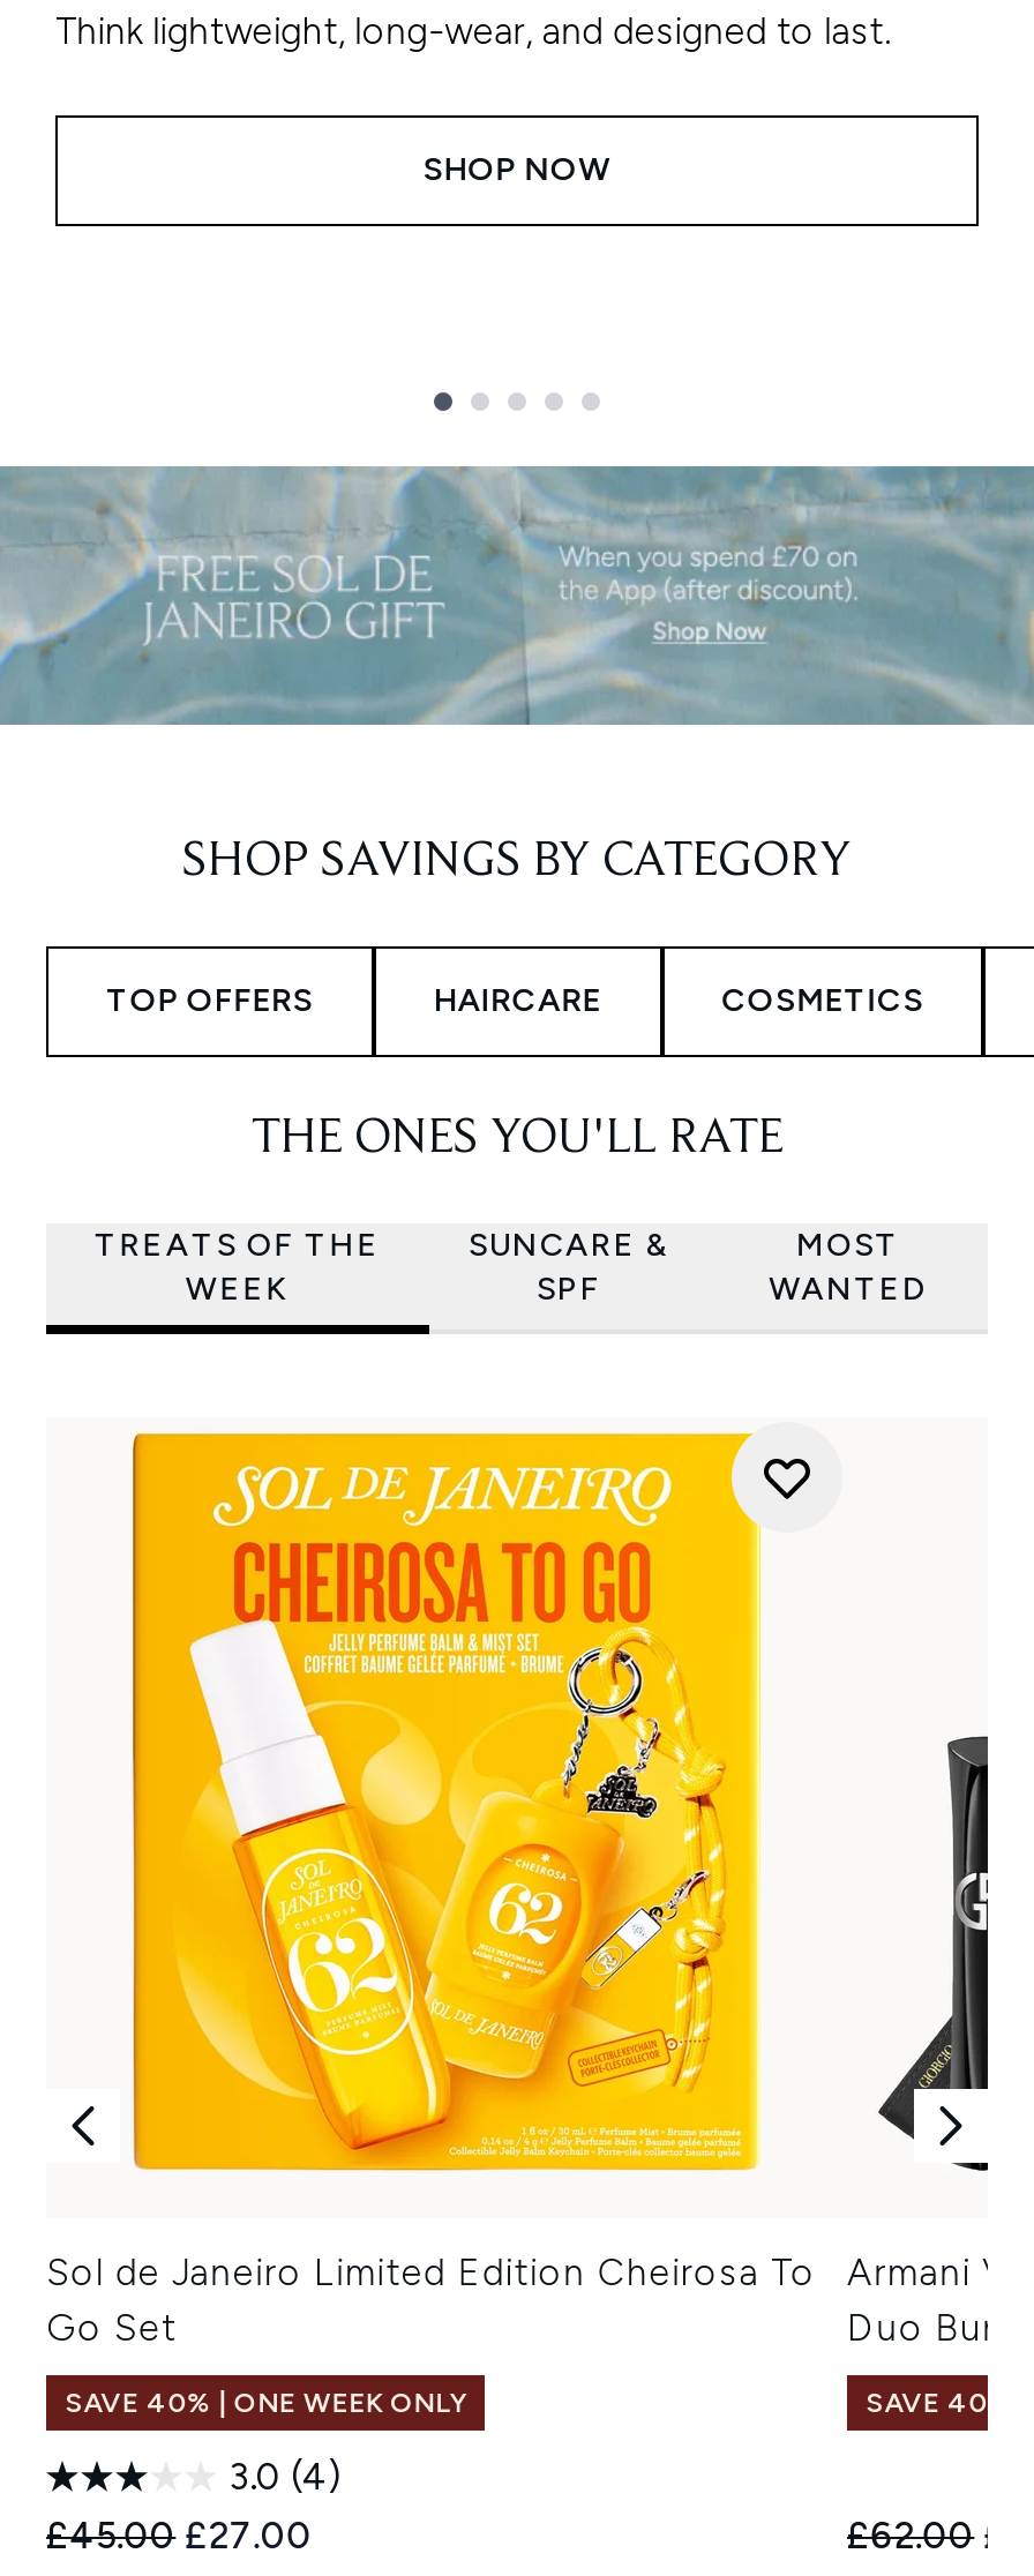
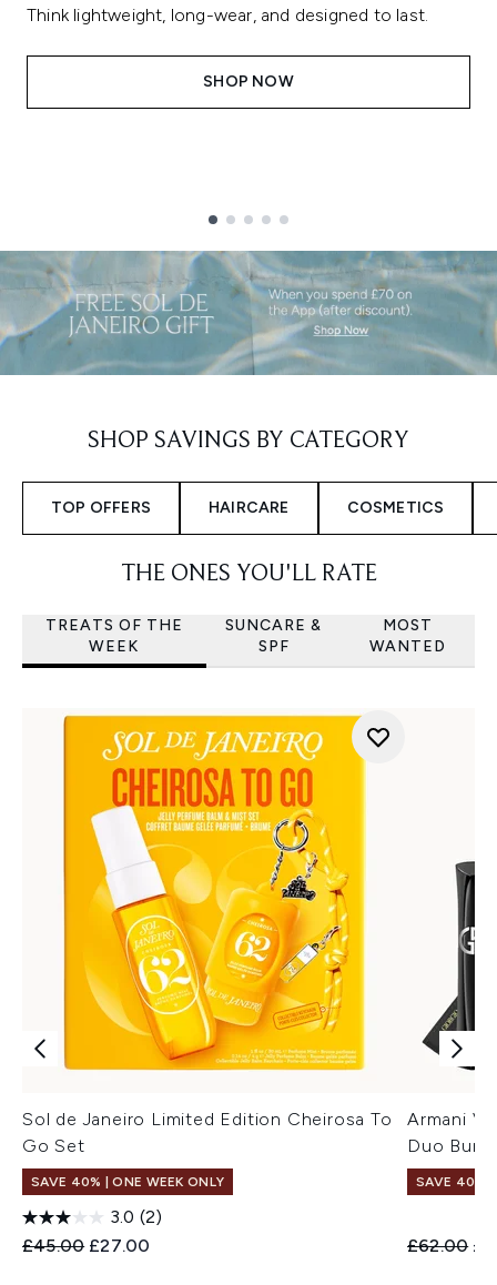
[228,2454,342,2498] 3.0 (4) -> [110,1206,162,1227] 3.0 (2)

